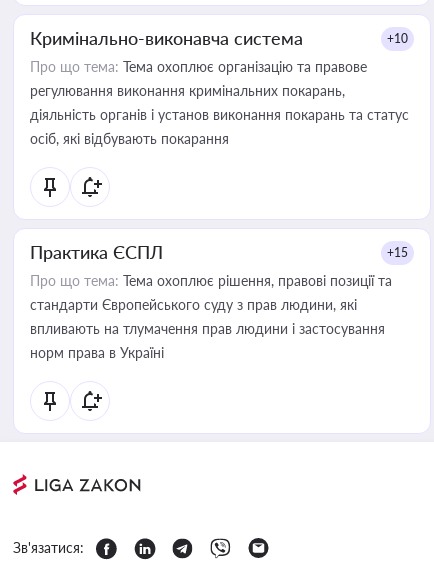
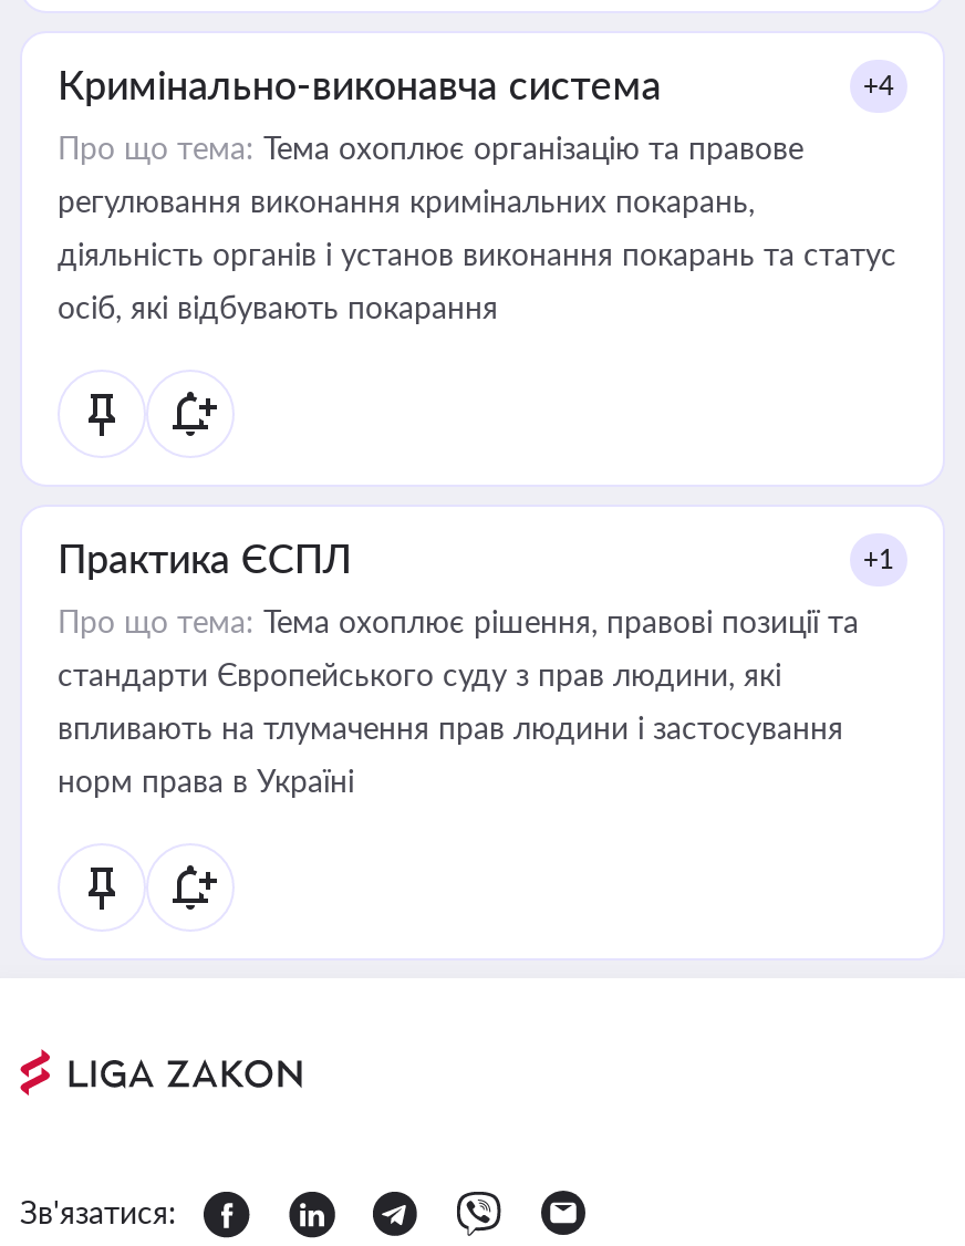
[387,31,408,46] +10 -> [863,69,894,102] +4
[387,245,408,260] +15 -> [863,542,894,575] +1

